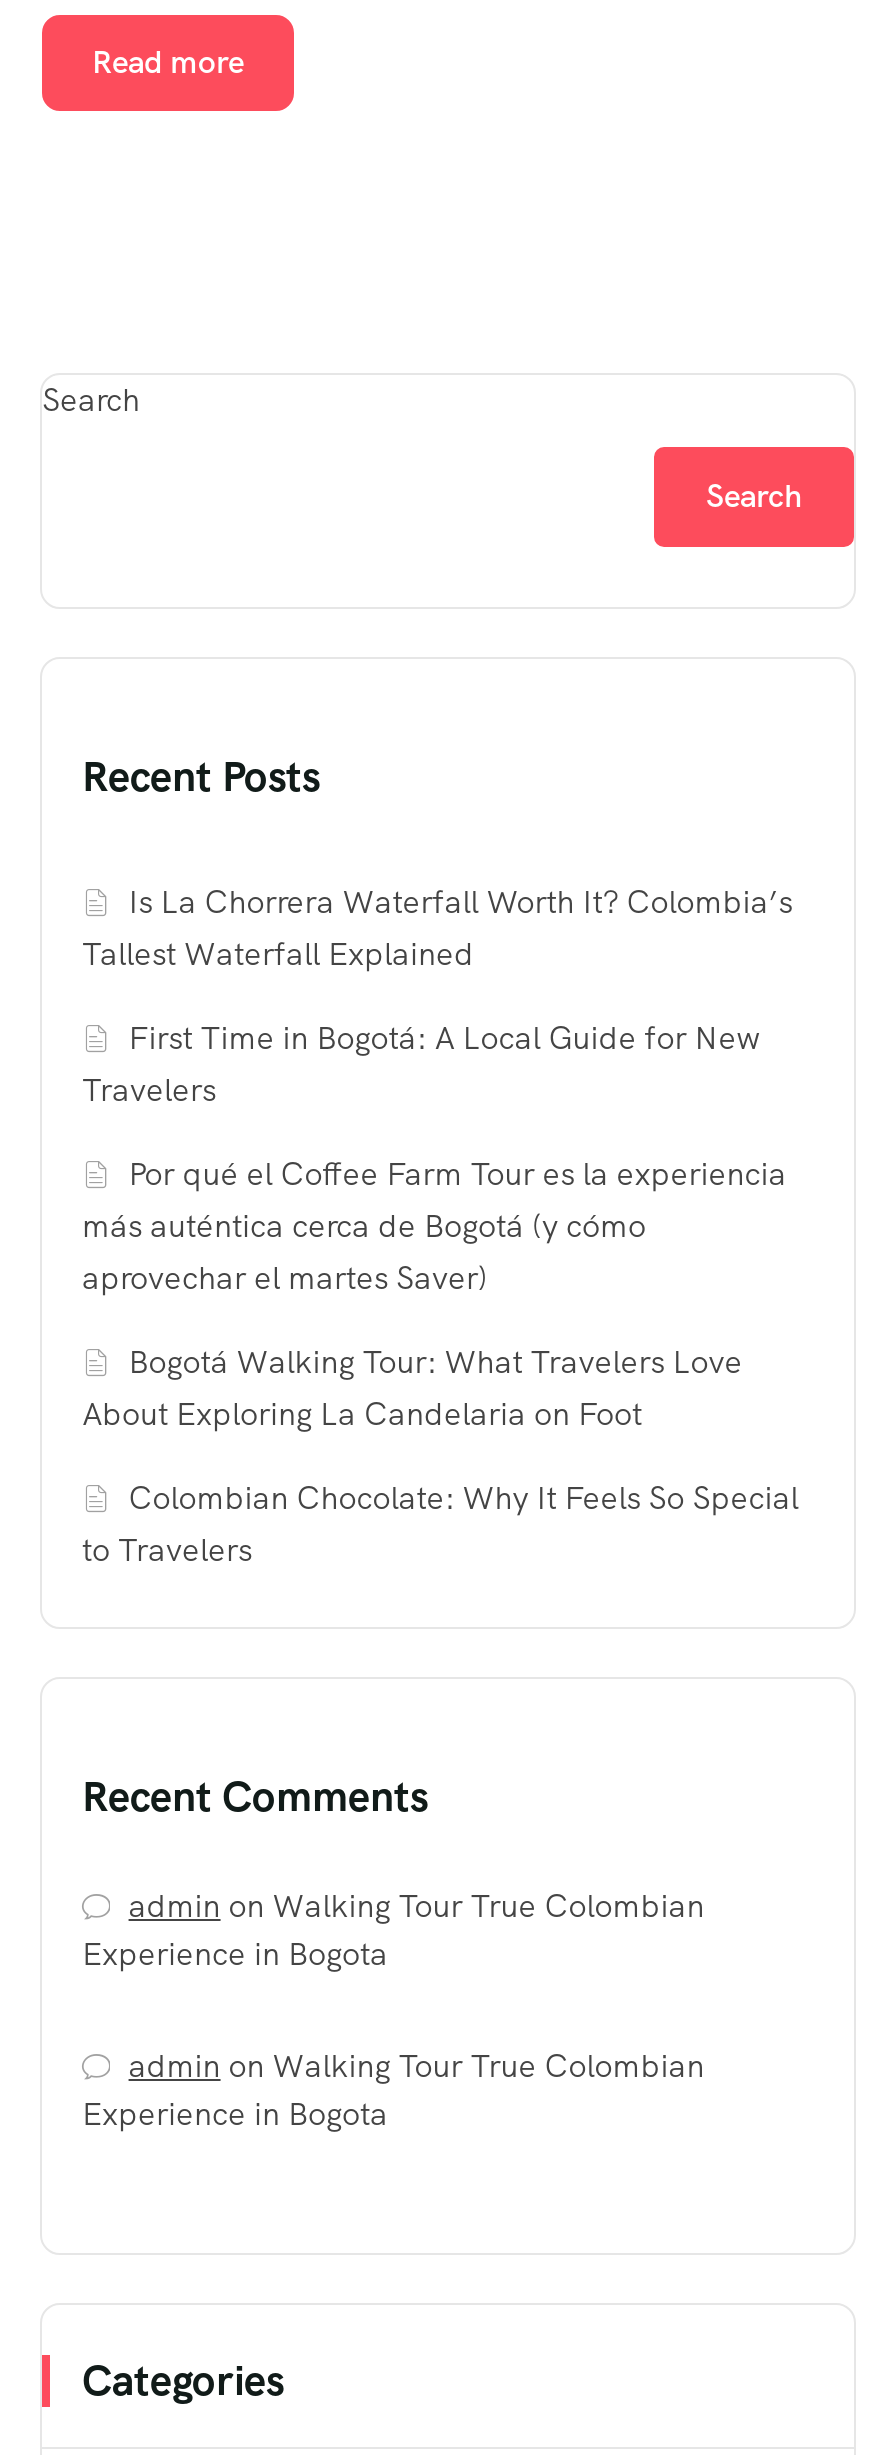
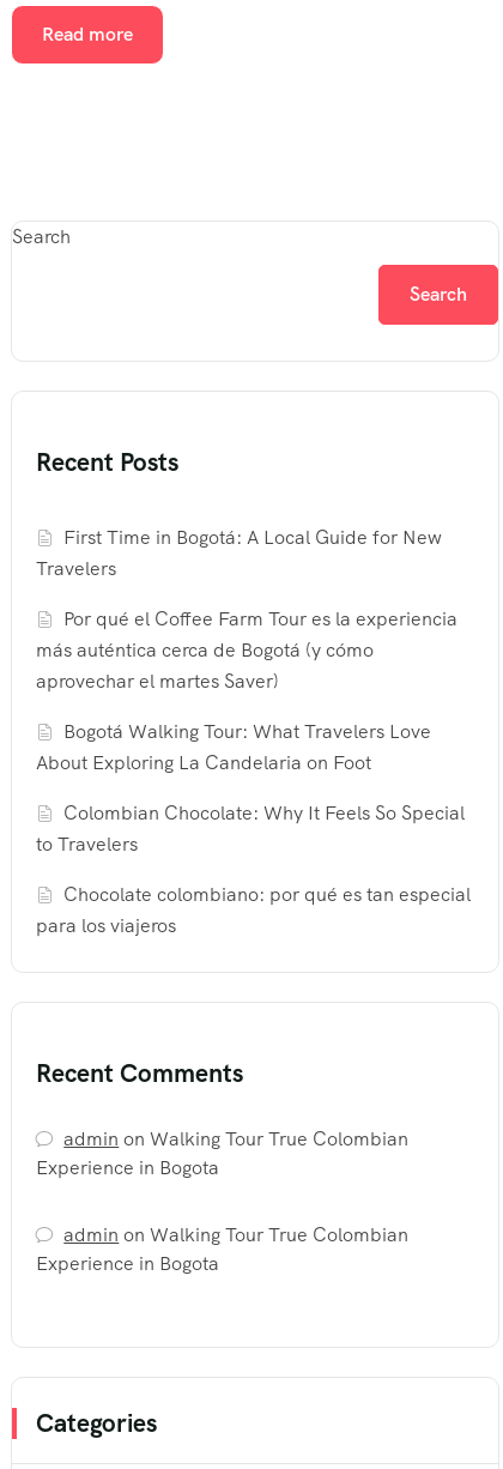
[82,881,793,975] Is La Chorrera Waterfall Worth It? Colombia’s | Tallest Waterfall Explained -> none
moved [82,1017,799,1571] -> [36,525,465,857]: First Time in Bogotá: A Local Guide for New | Travelers | Por qué el Coffee Farm Tour es la experiencia | ... | Colombian Chocolate: Why It Feels So Special | to Travelers
none -> [36,882,471,938] Chocolate colombiano: por qué es tan especial | para los viajeros

